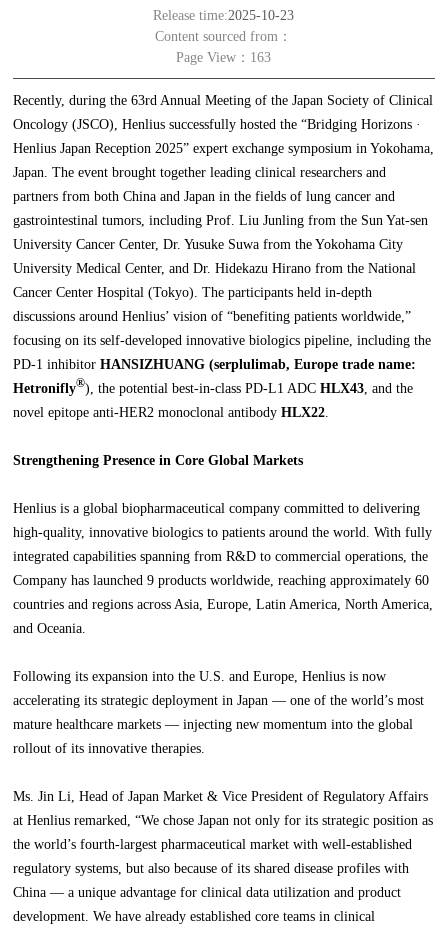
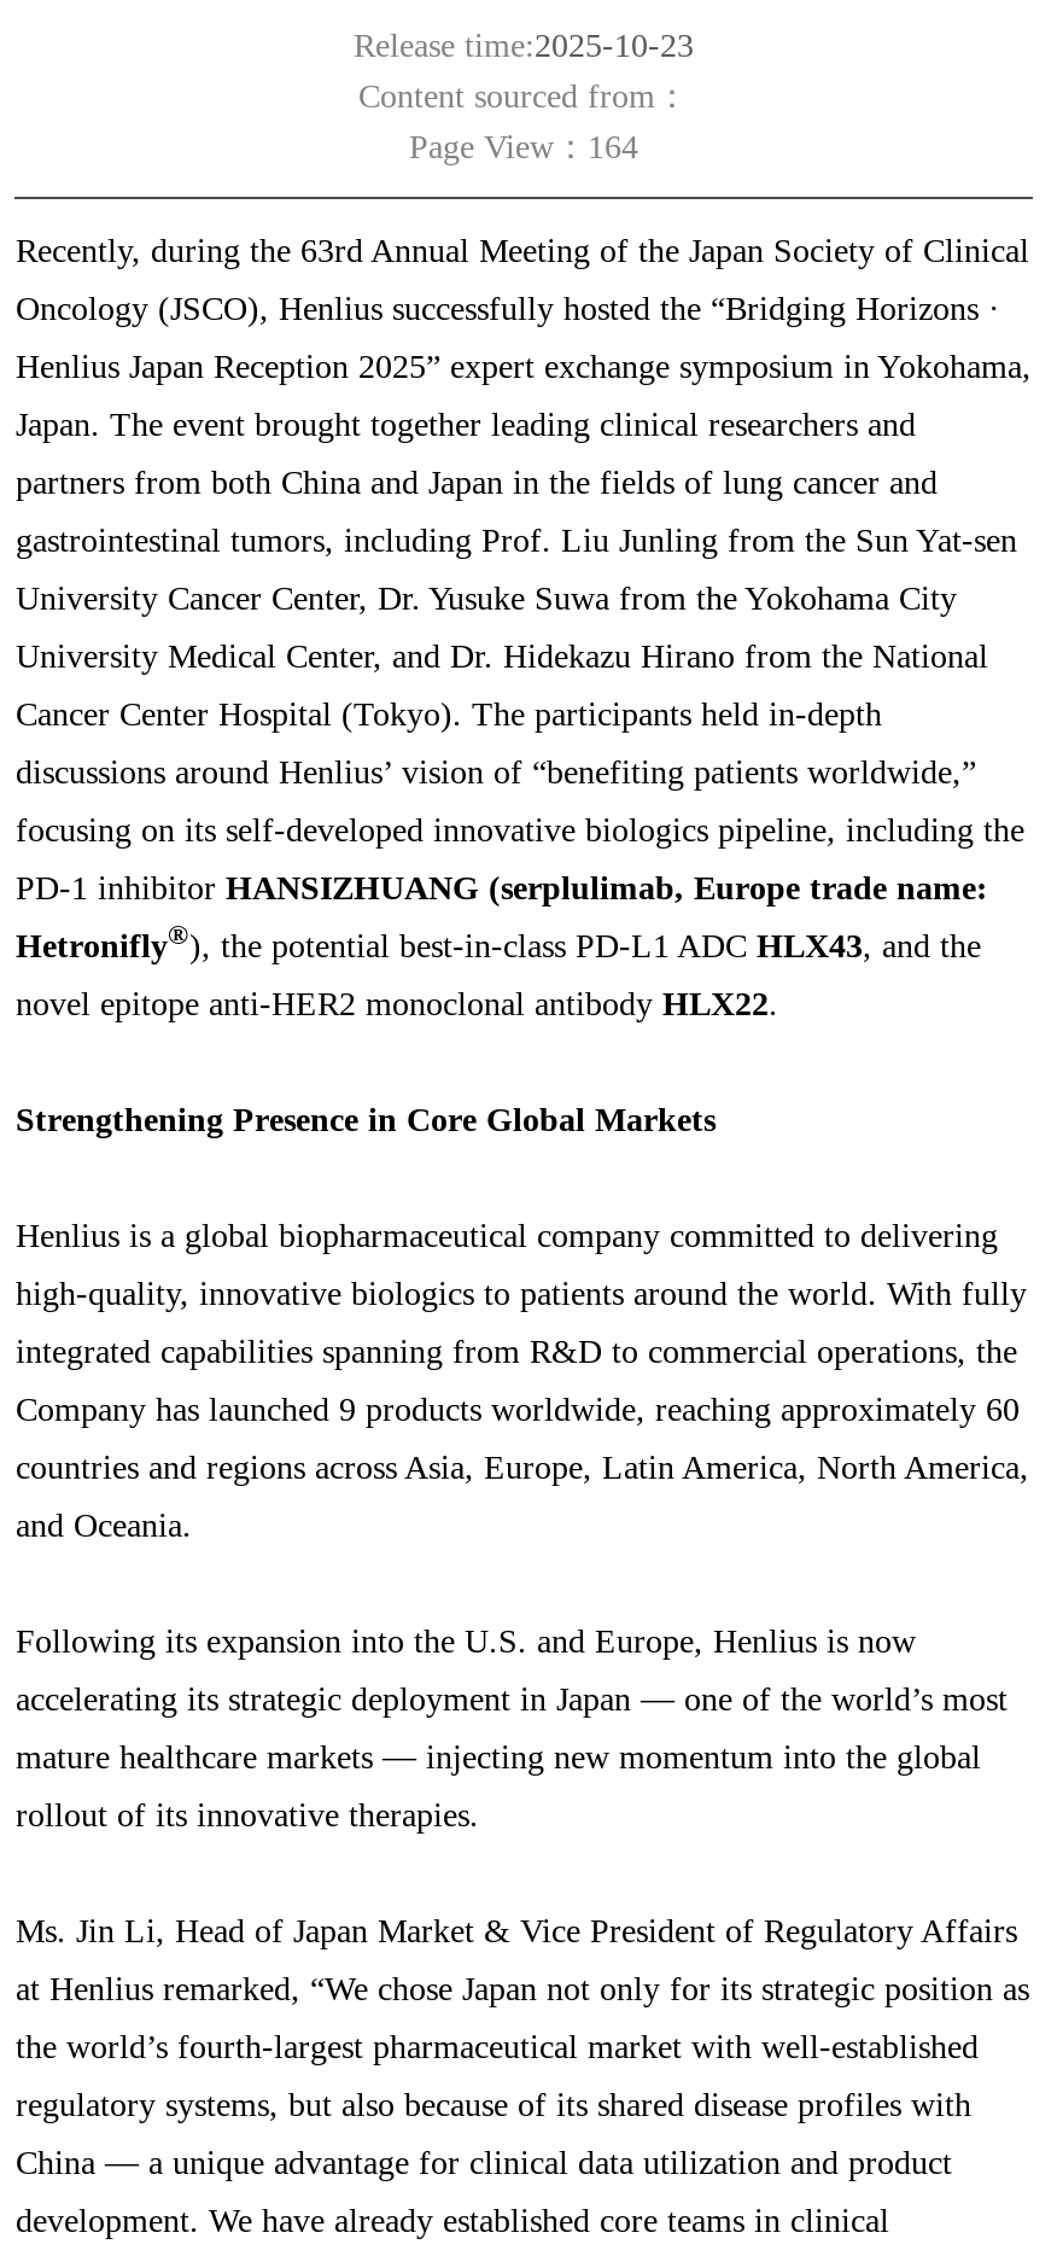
[176,50,271,65] Page View：163 -> [409,130,638,166] Page View：164

